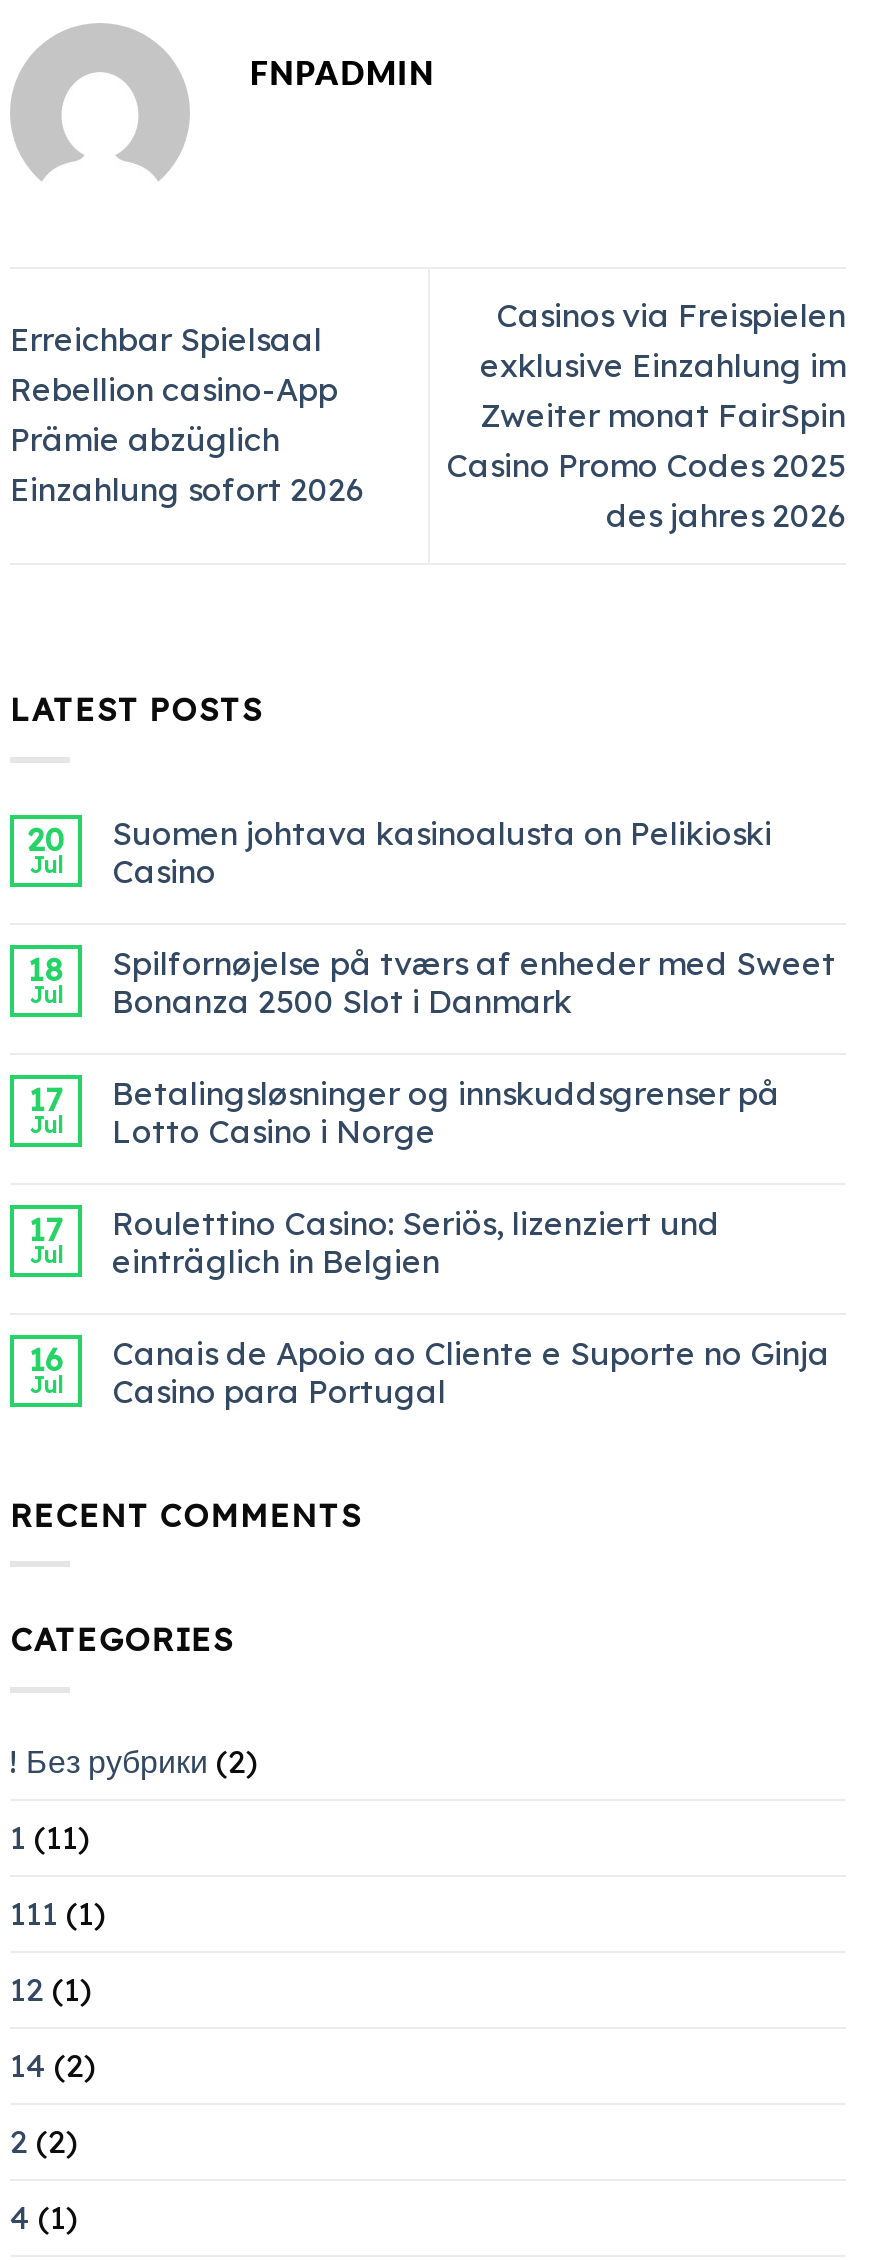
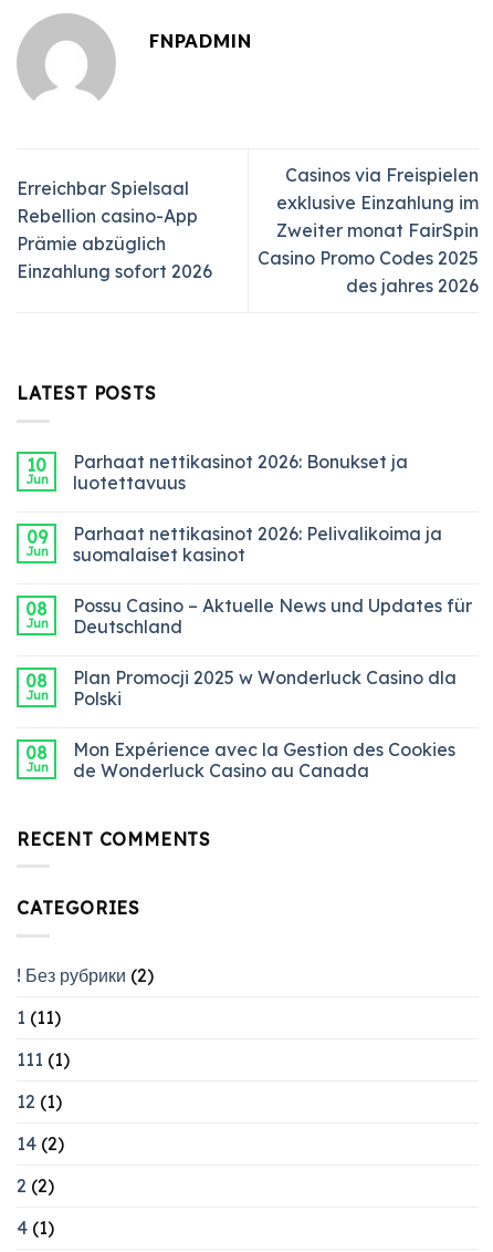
[27,818,65,878] 20 | Jul -> [25,453,48,487] 10 | Jun
[112,812,772,890] Suomen johtava kasinoalusta on Pelikioski | Casino -> [73,450,408,493] Parhaat nettikasinot 2026: Bonukset ja | luotettavuus
[28,948,64,1008] 18 | Jul -> [25,525,48,558] 09 | Jun
[112,942,836,1020] Spilfornøjelse på tværs af enheder med Sweet | Bonanza 2500 Slot i Danmark -> [73,522,442,565] Parhaat nettikasinot 2026: Pelivalikoima ja | suomalaiset kasinot
[29,1078,63,1138] 17 | Jul -> [25,597,48,630] 08 | Jun
[112,1072,780,1150] Betalingsløsninger og innskuddsgrenser på | Lotto Casino i Norge -> [73,594,472,637] Possu Casino – Aktuelle News und Updates für | Deutschland
[29,1208,63,1268] 17 | Jul -> [25,669,48,702] 08 | Jun
[112,1202,720,1280] Roulettino Casino: Seriös, lizenziert und | einträglich in Belgien -> [73,666,457,709] Plan Promocji 2025 w Wonderluck Casino dla | Polski
[29,1338,63,1398] 16 | Jul -> [25,741,48,774] 08 | Jun
[112,1332,830,1410] Canais de Apoio ao Cliente e Suporte no Ginja | Casino para Portugal -> [73,738,455,781] Mon Expérience avec la Gestion des Cookies | de Wonderluck Casino au Canada

